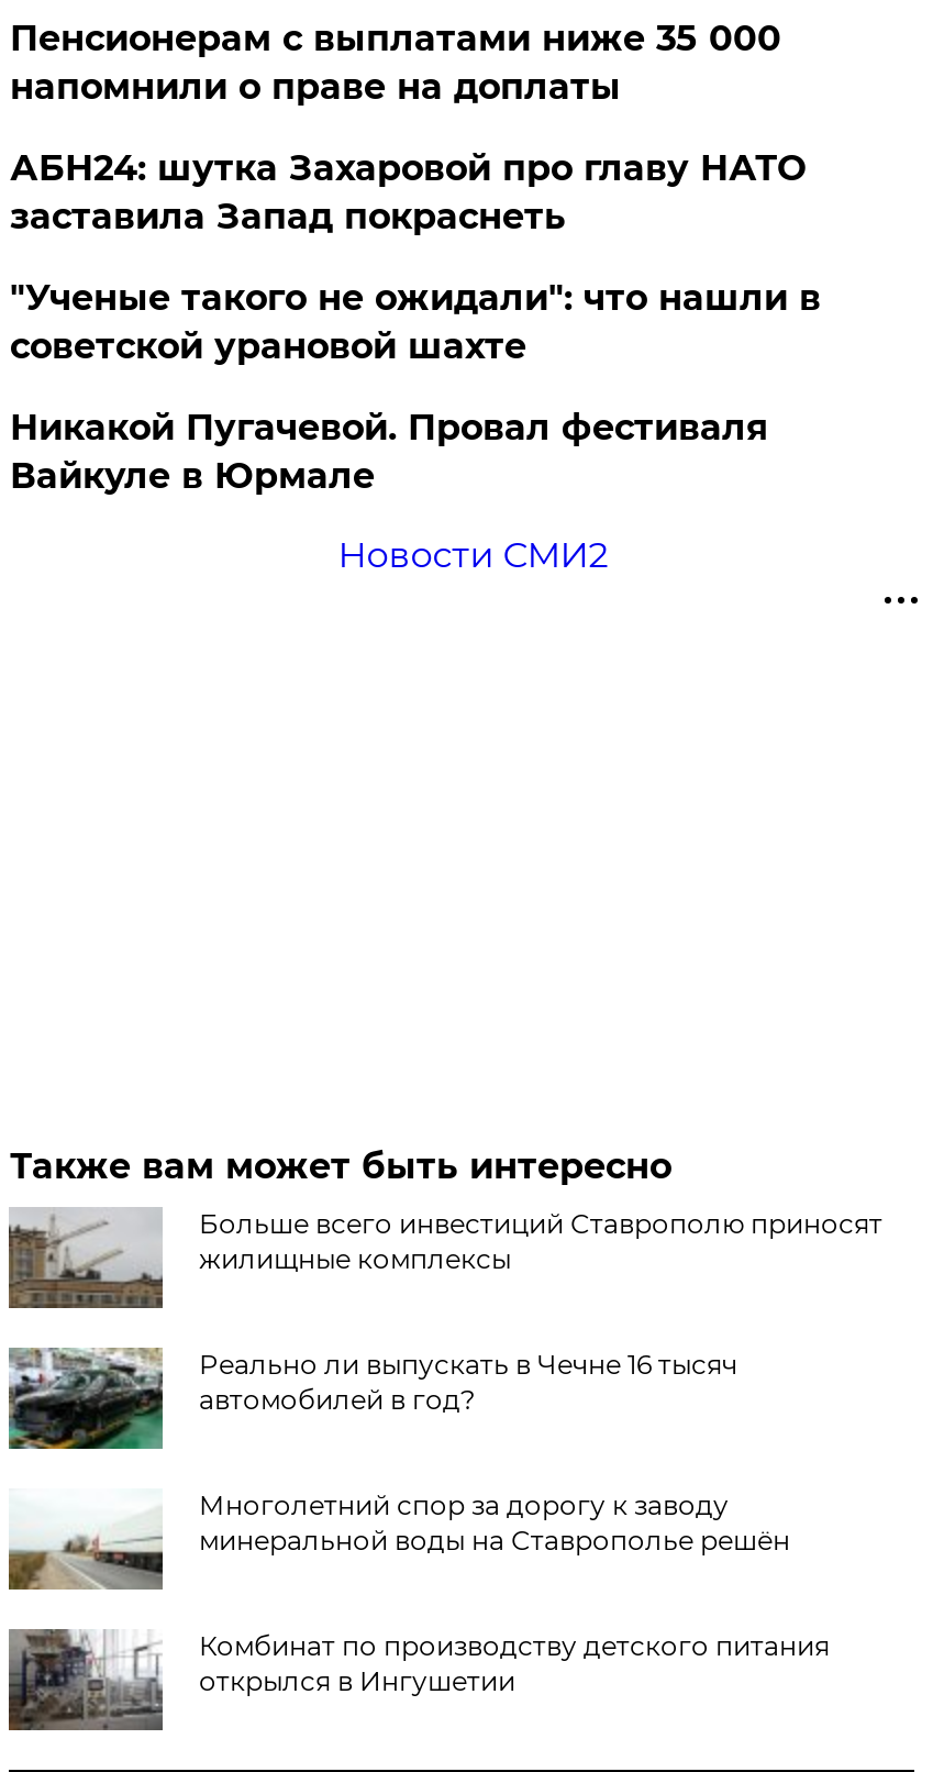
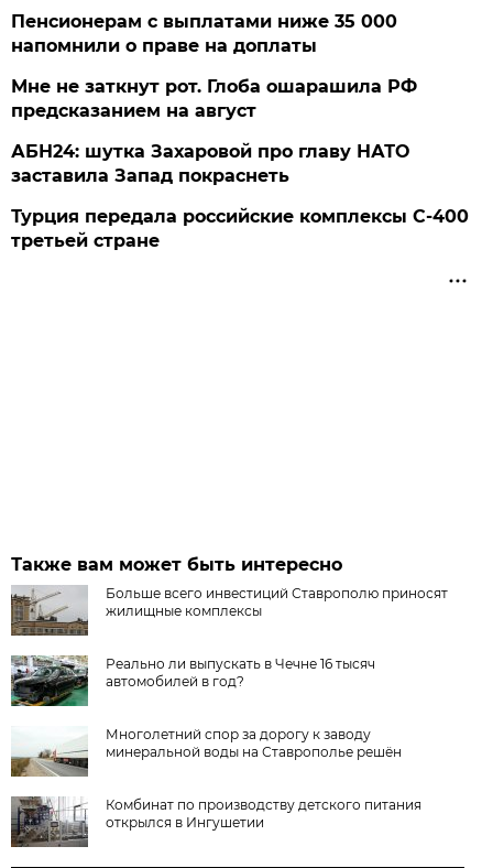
none -> [11,76,418,121] Мне не заткнут рот. Глоба ошарашила РФ | предсказанием на август
moved [10,147,805,237] -> [11,141,410,186]: АБН24: шутка Захаровой про главу НАТО | заставила Запад покраснеть
[10,277,821,576] "Ученые такого не ожидали": что нашли в | советской урановой шахте | Никакой Пугачевой. Провал фестиваля | Вайкуле в Юрмале | Новости СМИ2 -> [11,206,469,251] Турция передала российские комплексы С-400 | третьей стране

